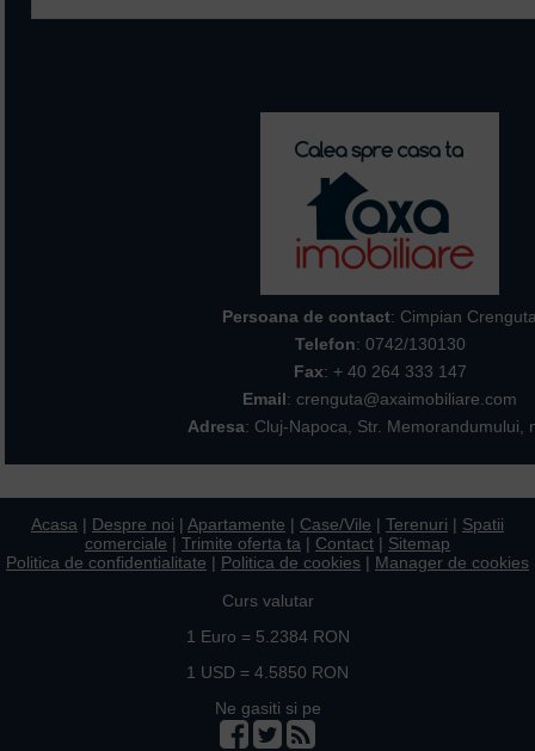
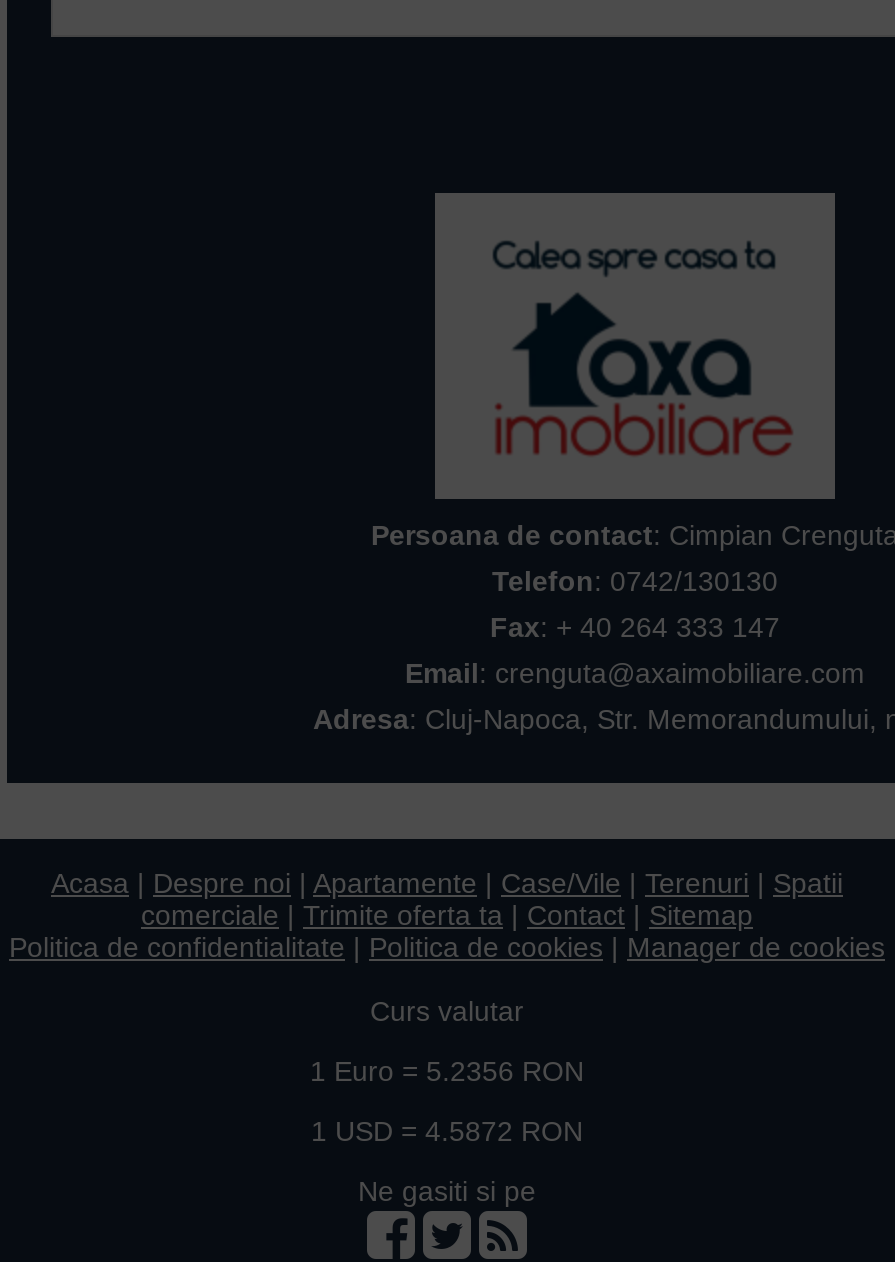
[186,627,349,646] 1 Euro = 5.2384 RON -> [310,1055,584,1087] 1 Euro = 5.2356 RON
[186,663,349,682] 1 USD = 4.5850 RON -> [311,1115,583,1147] 1 USD = 4.5872 RON

